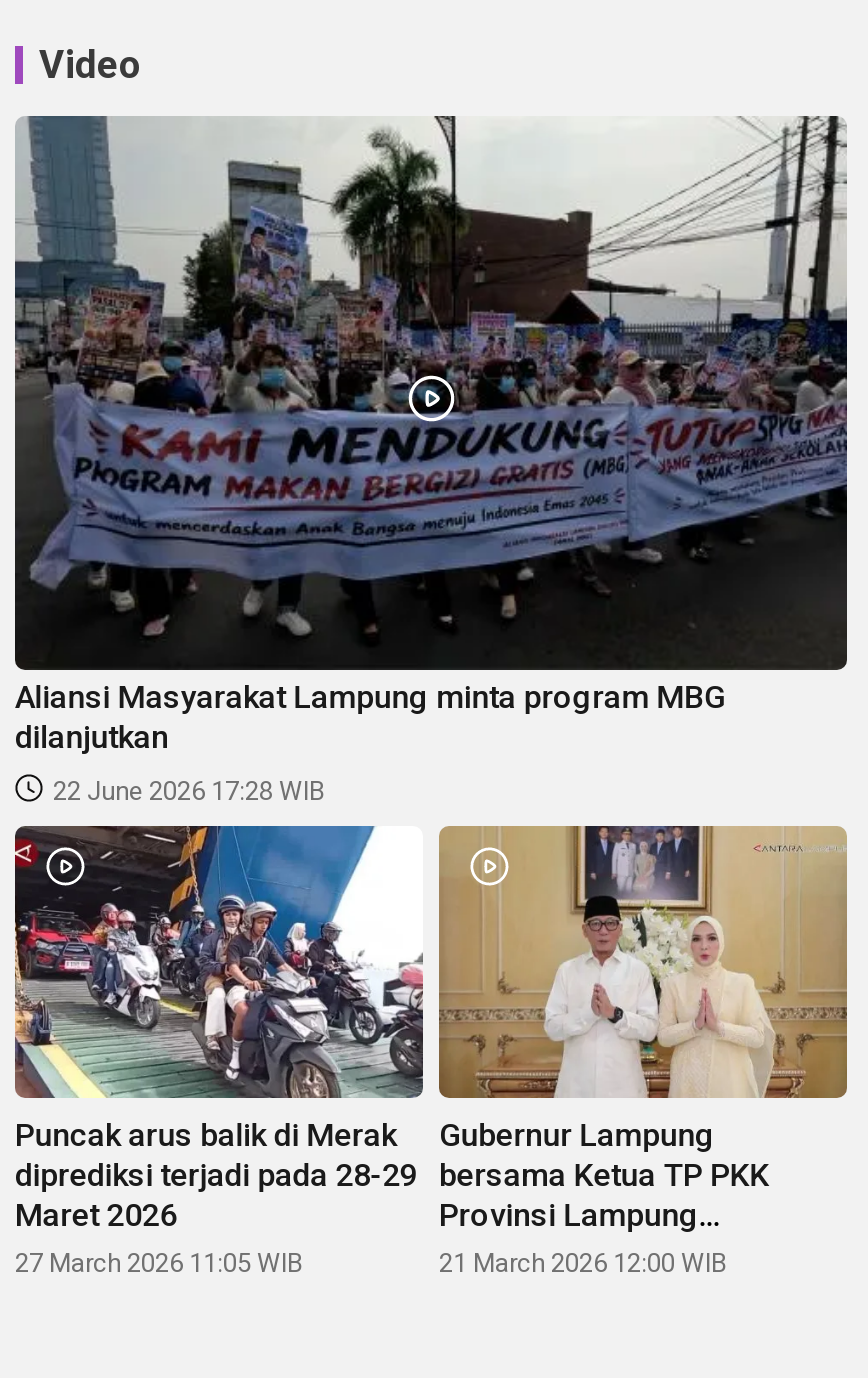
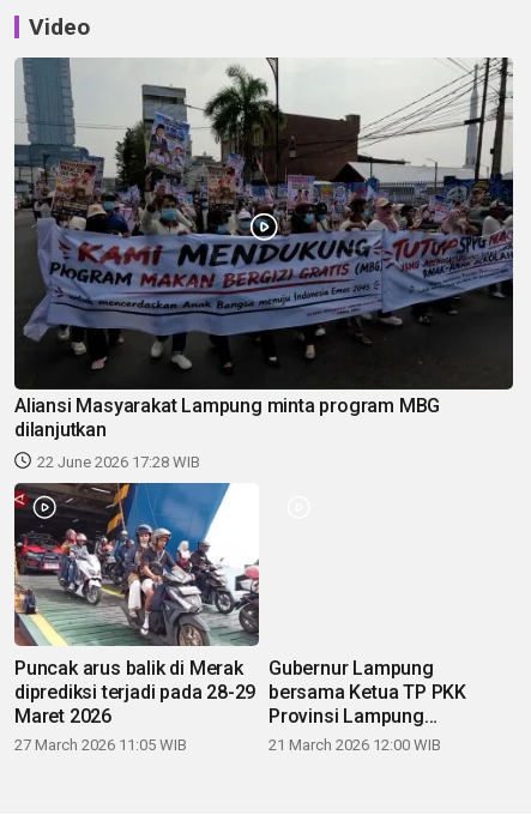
[437,824,849,1100] [image] -> none

